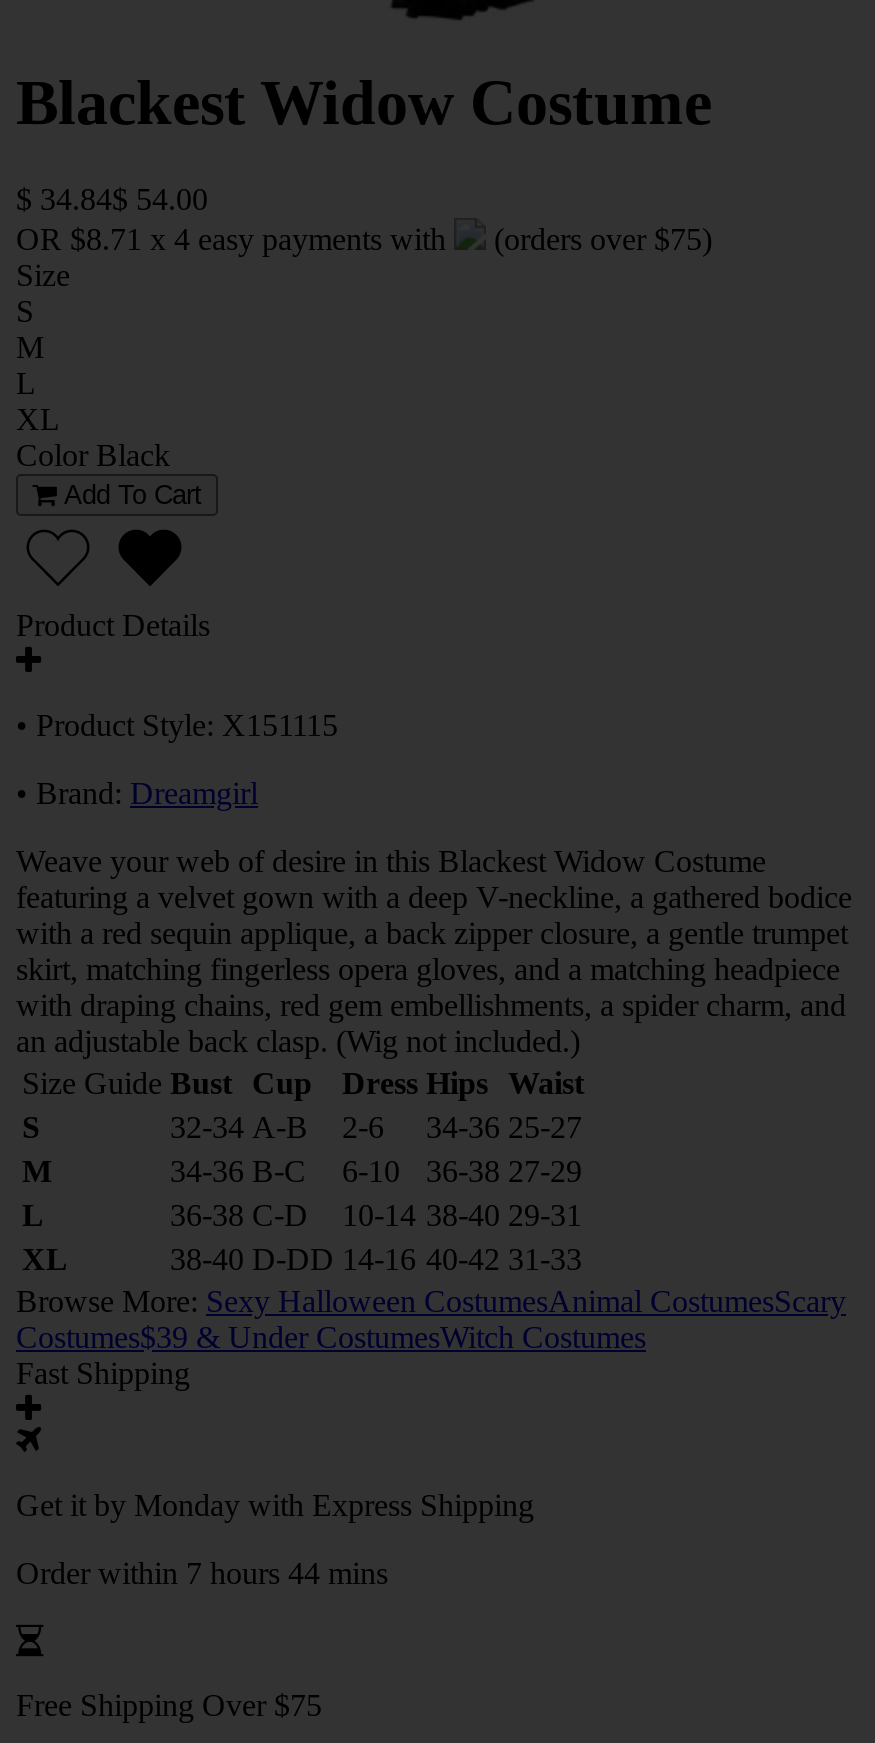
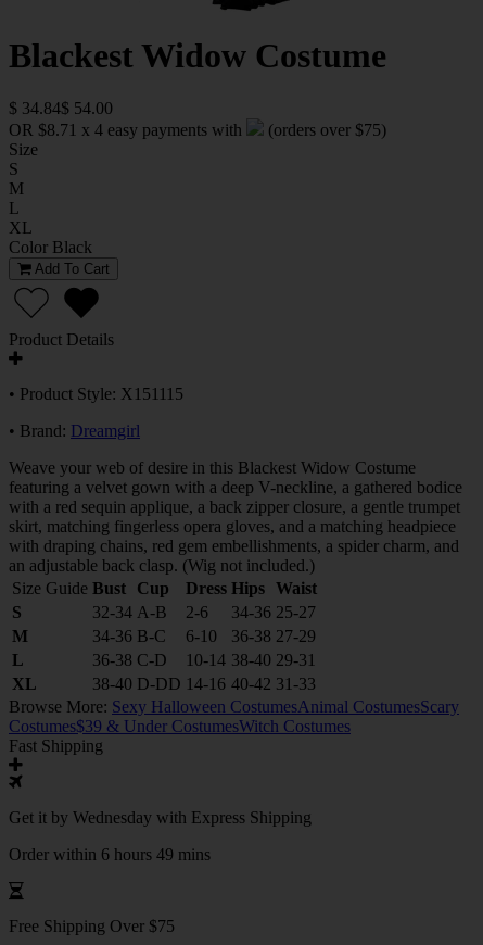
[16,1488,534,1522] Get it by Monday with Express Shipping -> [9,808,312,826] Get it by Wednesday with Express Shipping
[16,1556,388,1590] Order within 7 hours 44 mins -> [9,845,211,863] Order within 6 hours 49 mins

